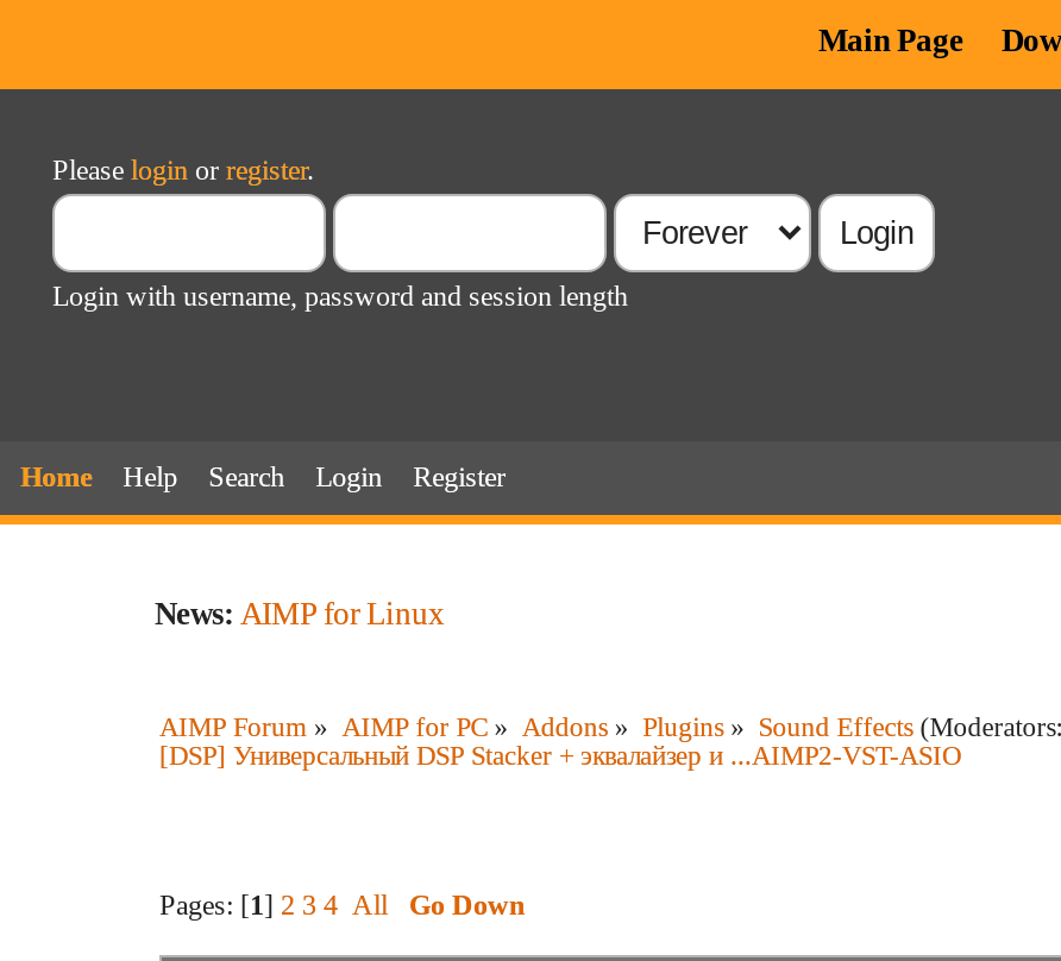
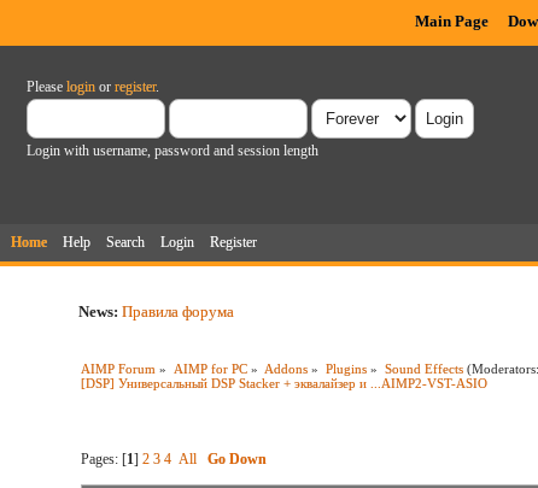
[155,596,445,632] News: AIMP for Linux -> [78,302,234,321] News: Правила форума

